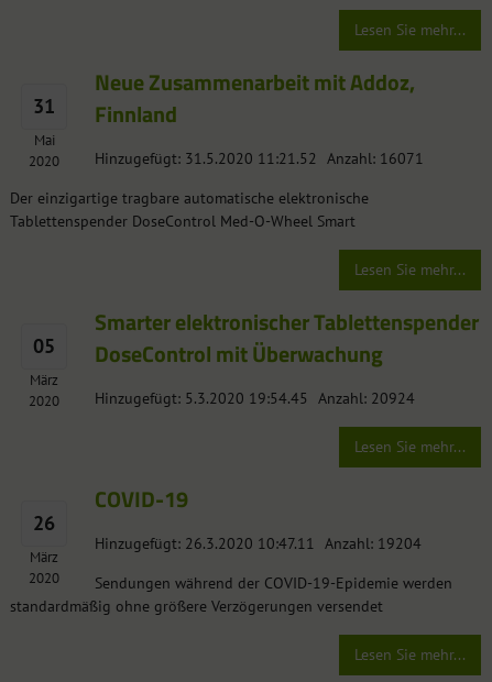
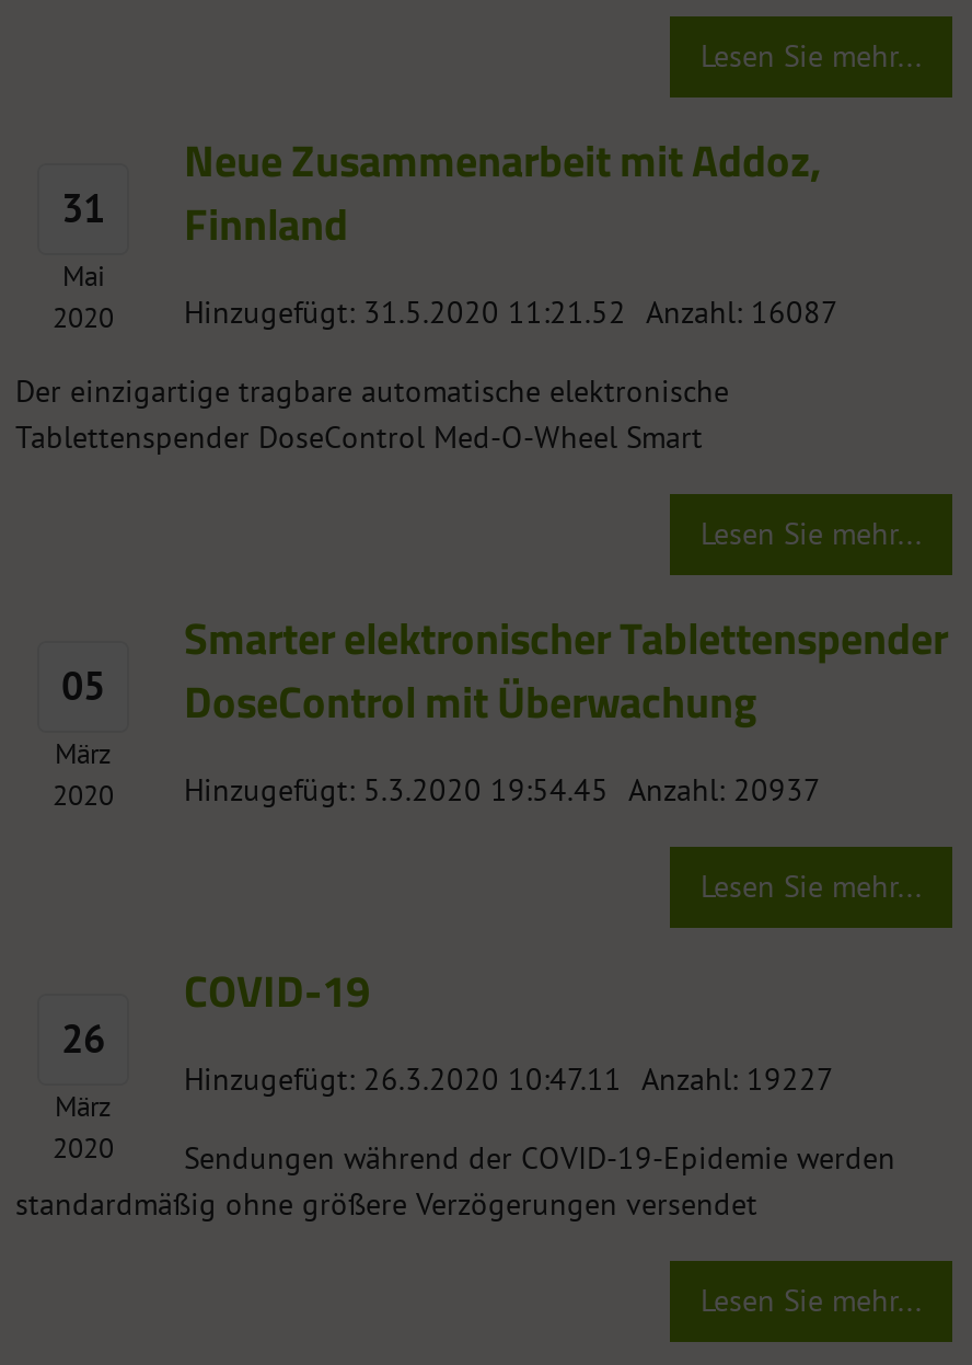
[95,148,424,168] Hinzugefügt: 31.5.2020 11:21.52 Anzahl: 16071 -> [184,292,838,331] Hinzugefügt: 31.5.2020 11:21.52 Anzahl: 16087
[95,388,415,408] Hinzugefügt: 5.3.2020 19:54.45 Anzahl: 20924 -> [184,770,821,809] Hinzugefügt: 5.3.2020 19:54.45 Anzahl: 20937
[95,533,422,553] Hinzugefügt: 26.3.2020 10:47.11 Anzahl: 19204 -> [184,1059,834,1098] Hinzugefügt: 26.3.2020 10:47.11 Anzahl: 19227

